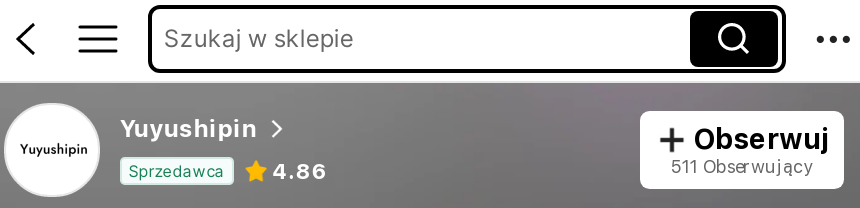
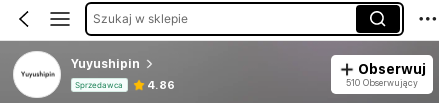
[671,155,813,177] 511 Obserwujący -> [346,77,418,88] 510 Obserwujący

